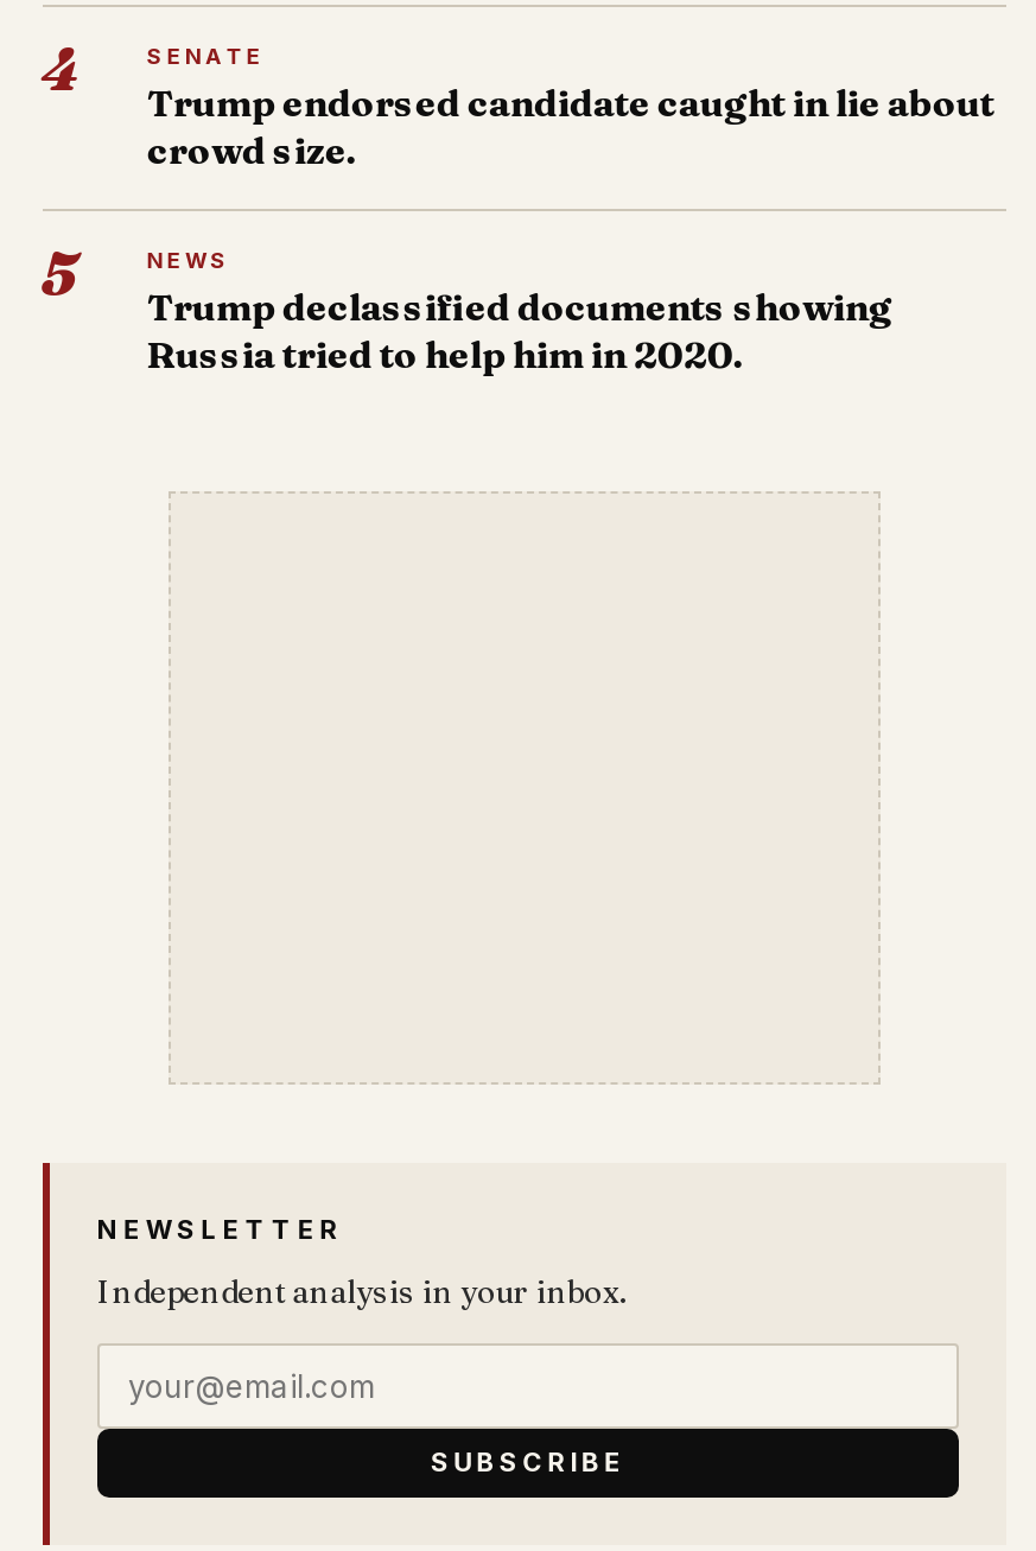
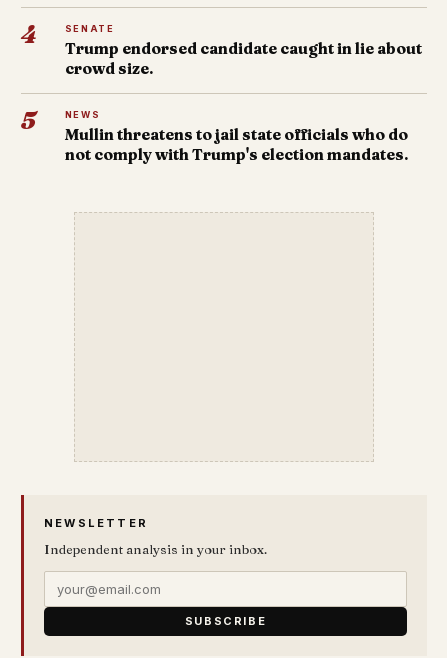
[147,285,892,378] Trump declassified documents showing | Russia tried to help him in 2020. -> [65,125,408,164] Mullin threatens to jail state officials who do | not comply with Trump's election mandates.

